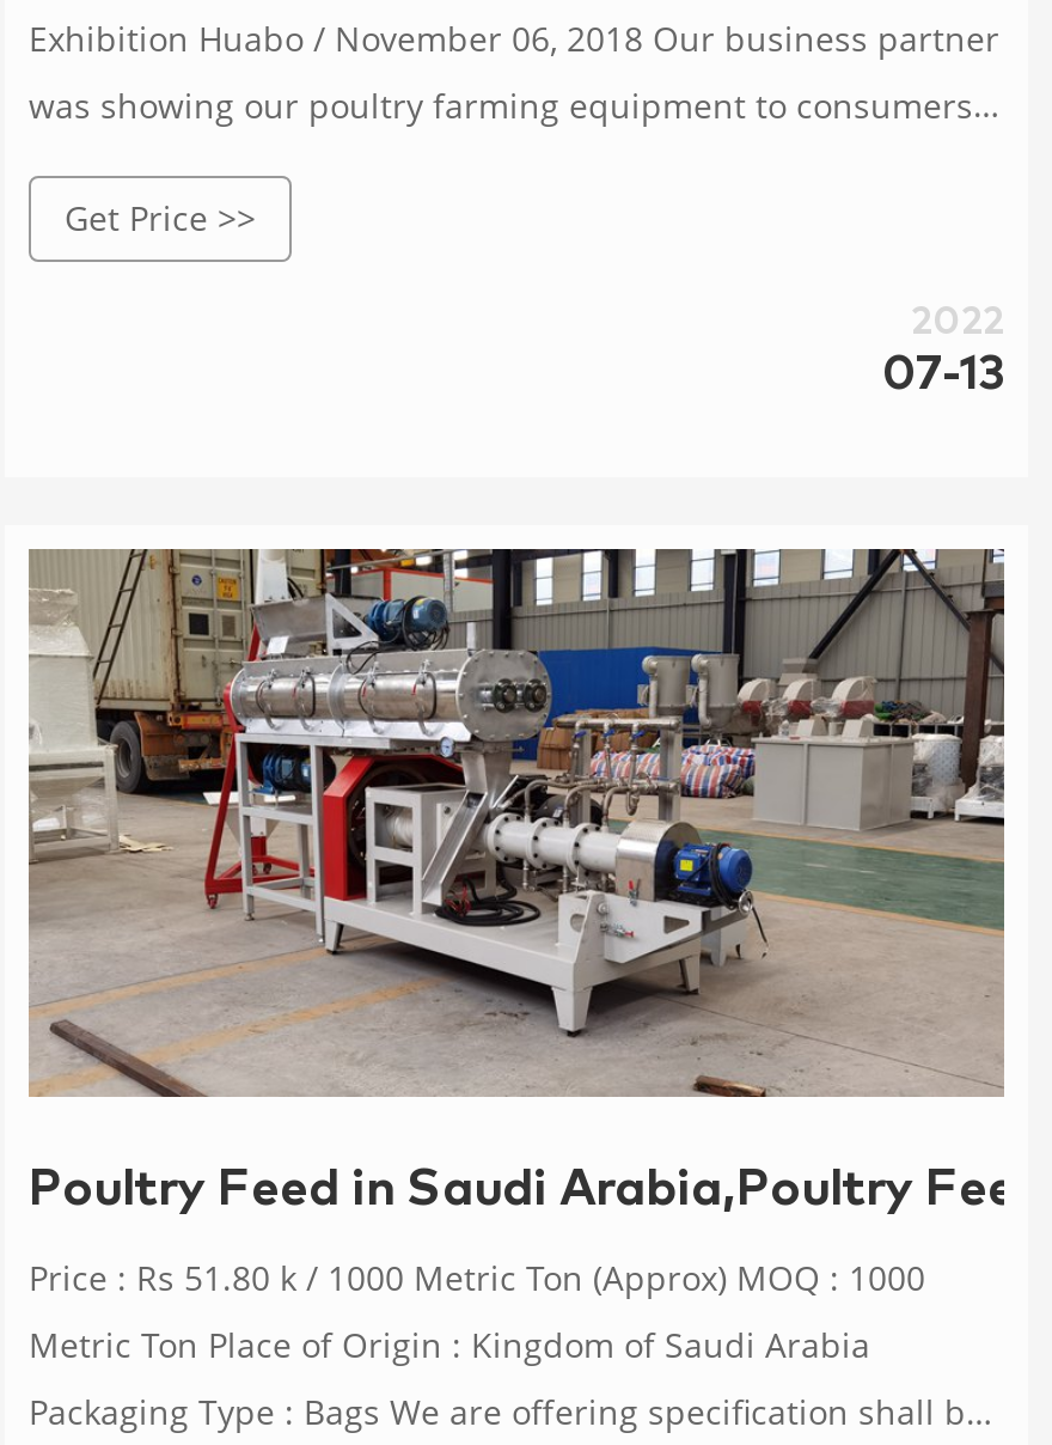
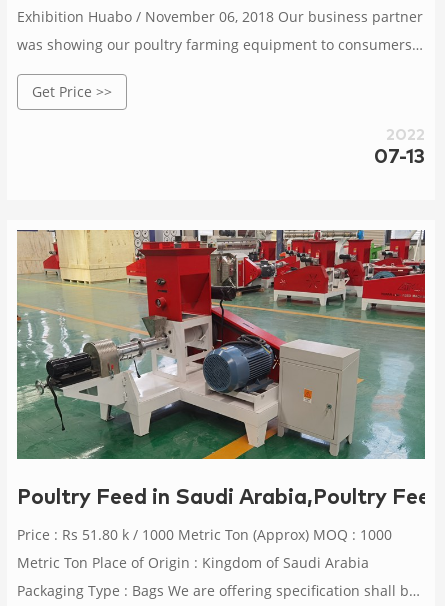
[29,547,1007,1099] [image] -> [16,229,426,460] [image]

